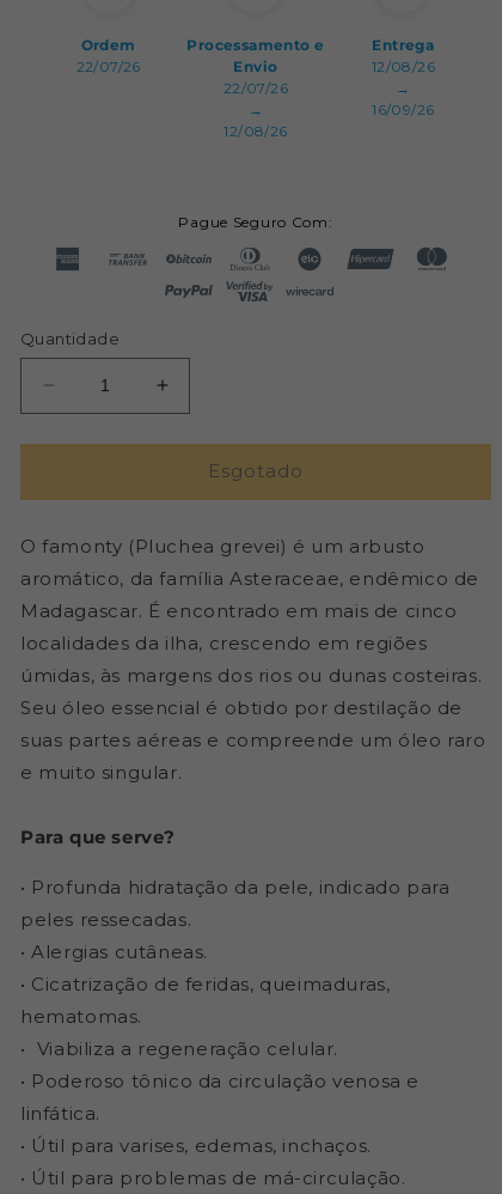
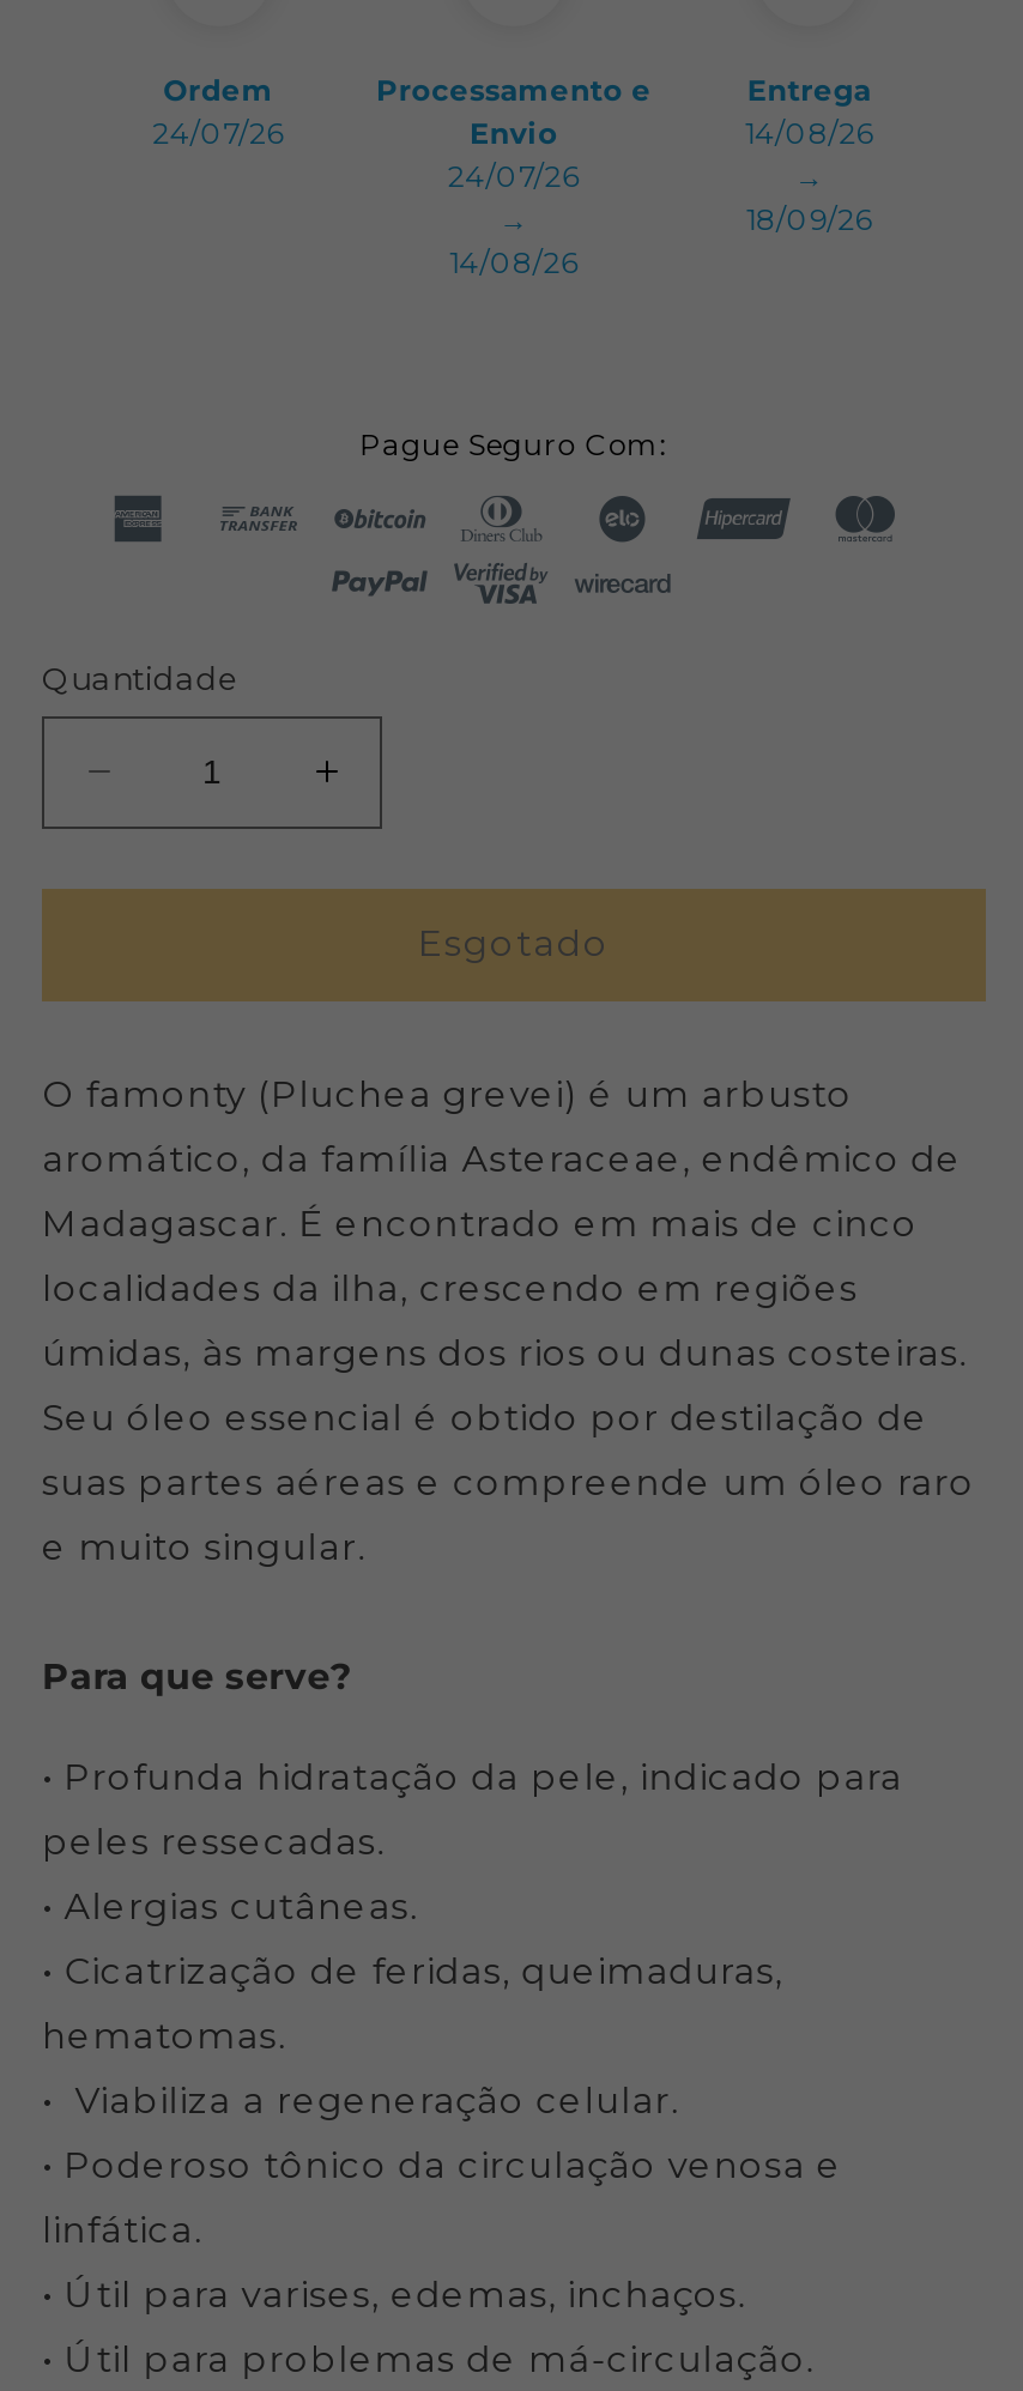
[76,57,141,75] 22/07/26 -> [152,115,285,150] 24/07/26
[371,57,435,75] 12/08/26 -> [744,115,874,150] 14/08/26
[223,79,288,97] 22/07/26 -> [448,158,580,194] 24/07/26
[372,100,434,118] 16/09/26 -> [746,201,873,237] 18/09/26
[224,122,288,140] 12/08/26 -> [449,244,579,280] 14/08/26

